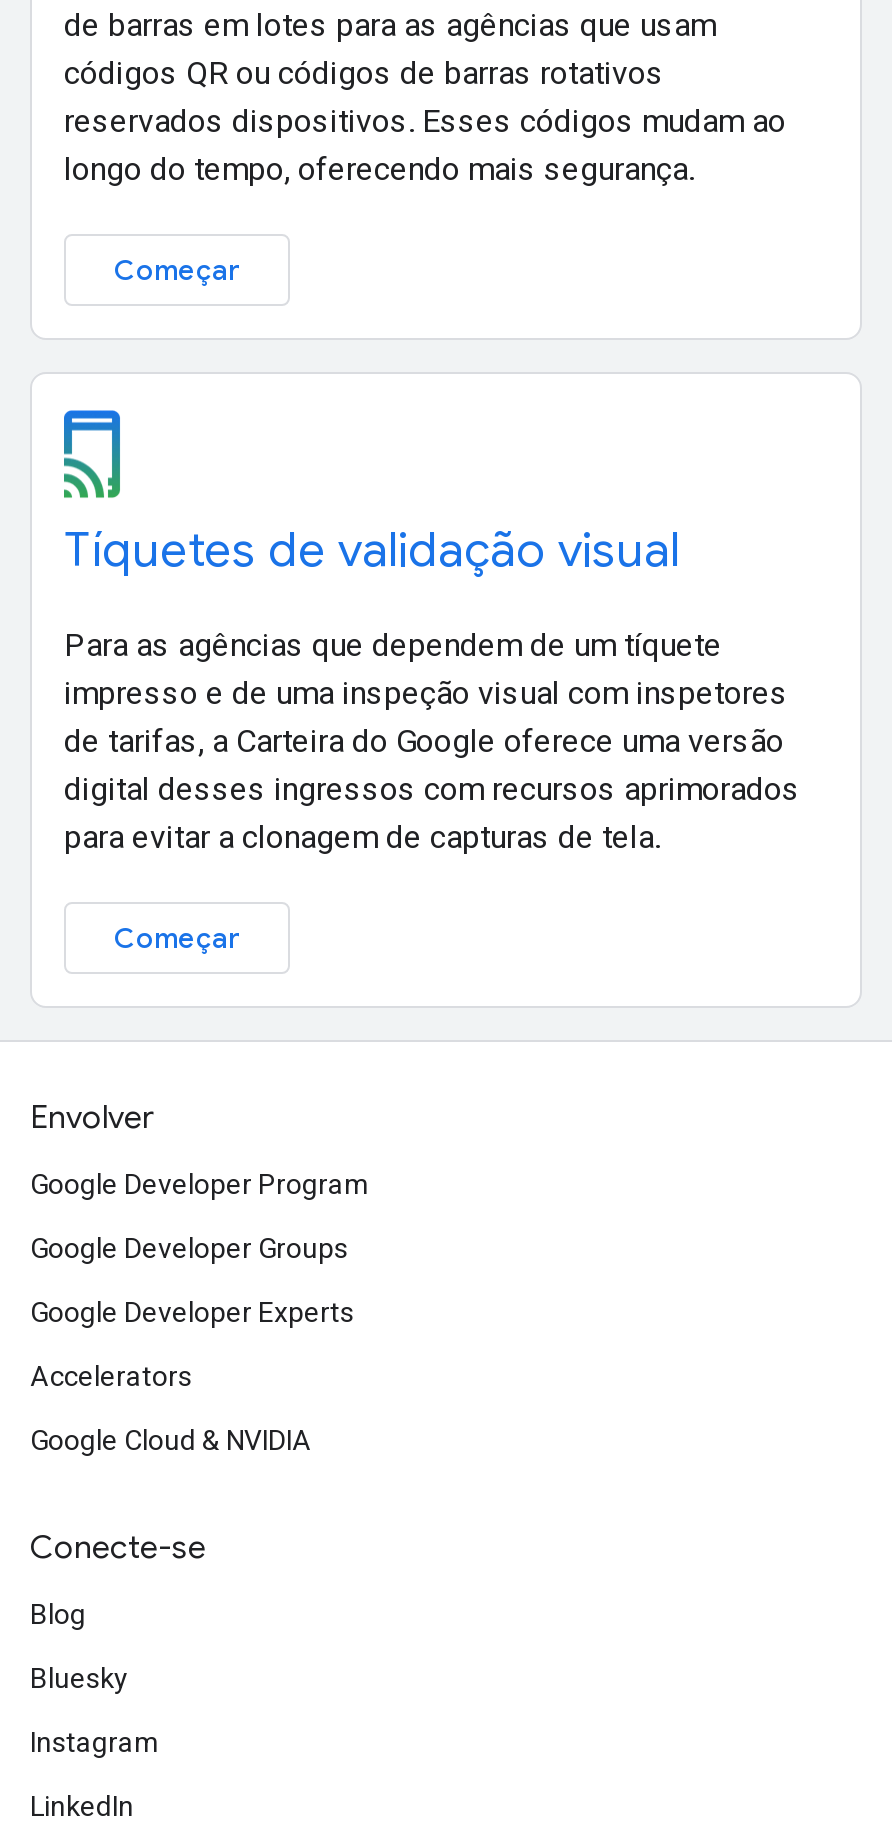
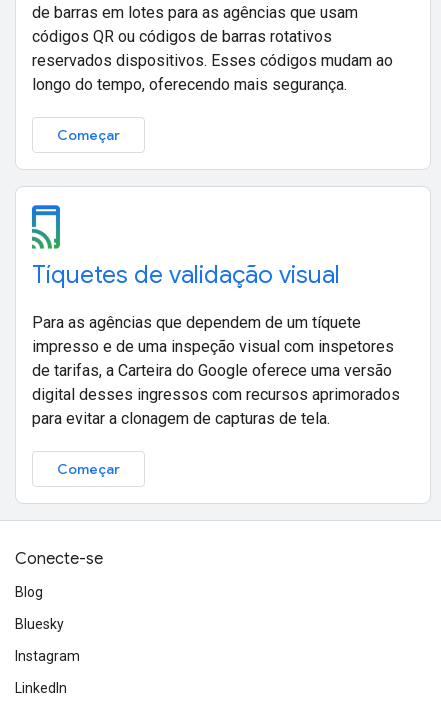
[30,1098,370,1456] Envolver | Google Developer Program | Google Developer Groups | Google Developer Experts | Accelerators | Google Cloud & NVIDIA -> none

